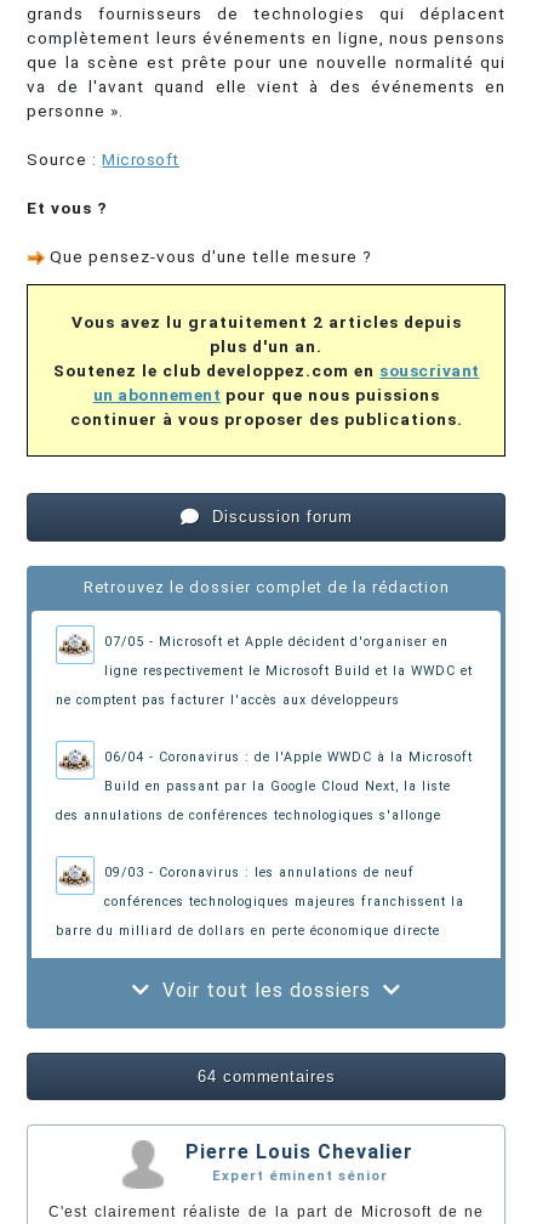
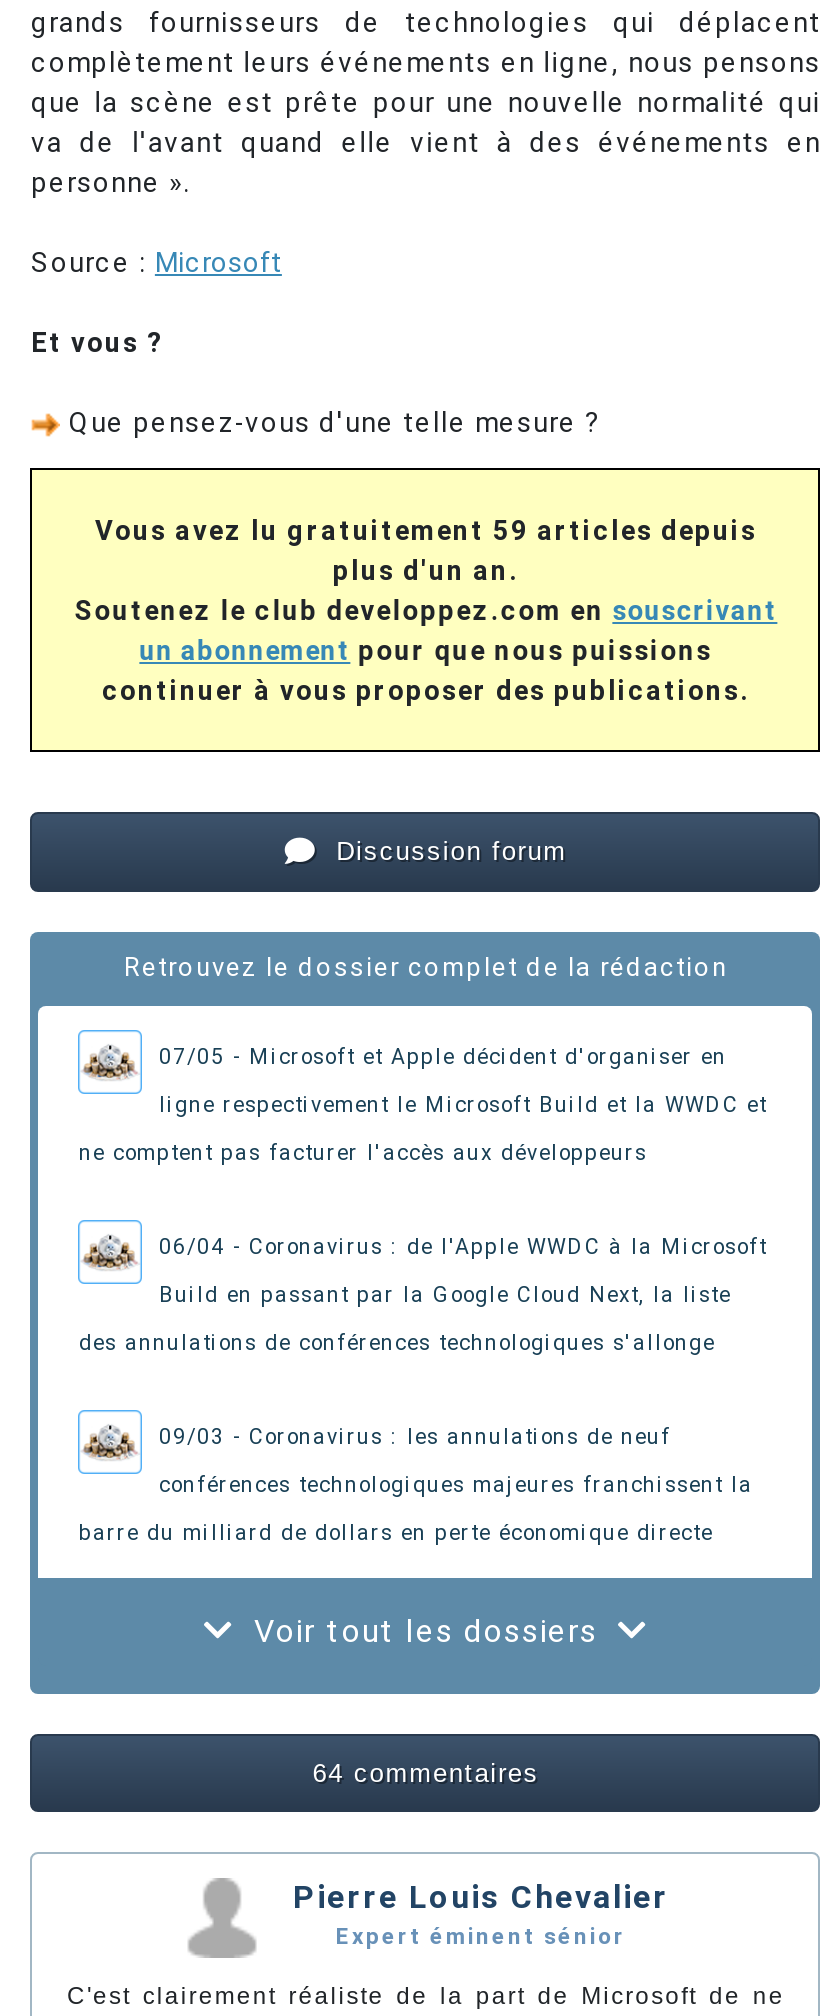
[71,312,462,332] Vous avez lu gratuitement 2 articles depuis -> [95,515,757,547] Vous avez lu gratuitement 59 articles depuis

